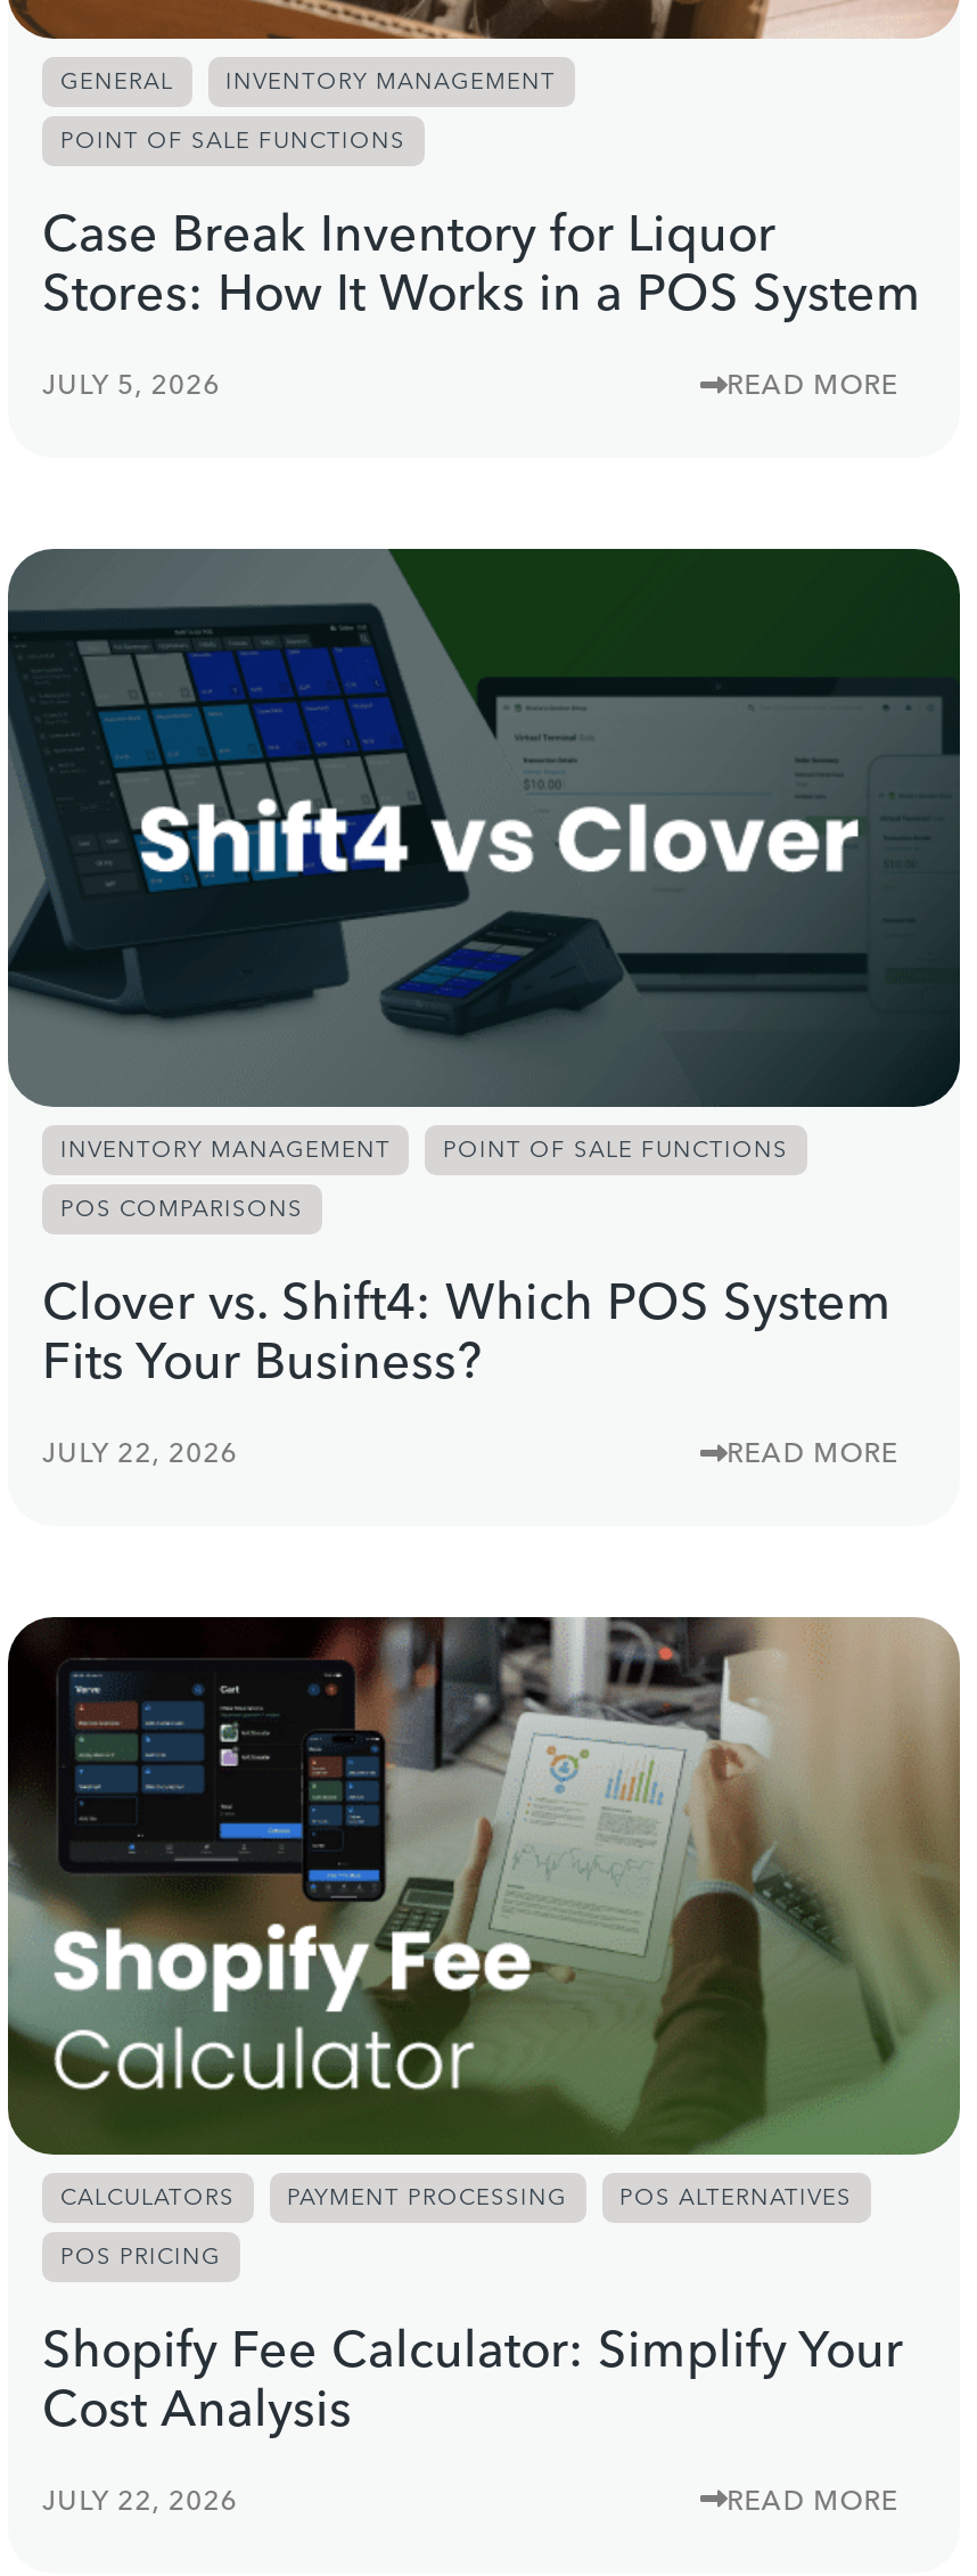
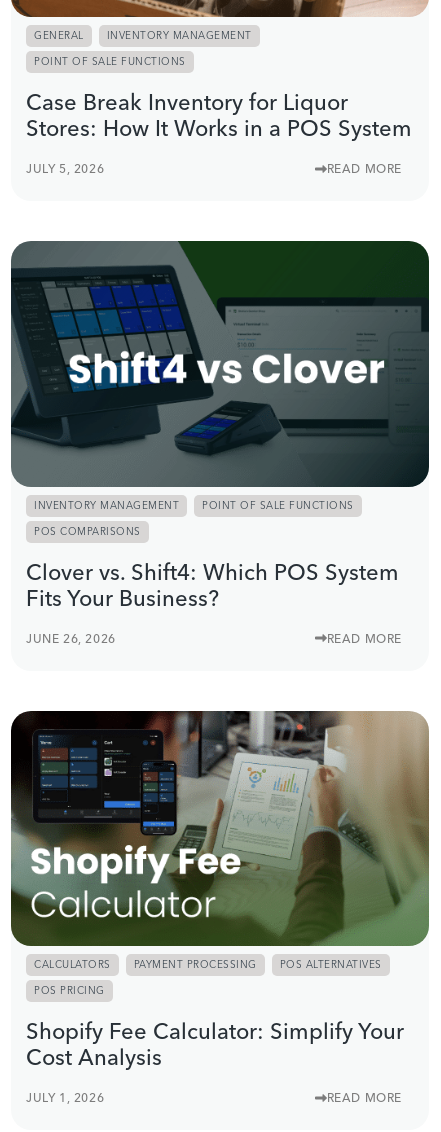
[42,1436,238,1470] JULY 22, 2026 -> [26,631,116,646] JUNE 26, 2026
[42,2483,238,2517] JULY 22, 2026 -> [26,1090,104,1105] JULY 1, 2026

